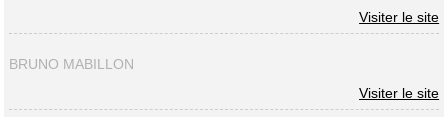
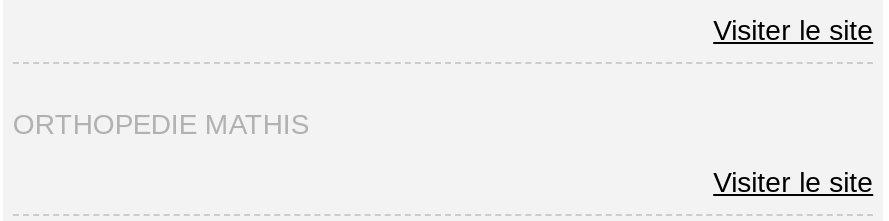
[9,56,134,72] BRUNO MABILLON -> [13,108,309,140] ORTHOPEDIE MATHIS

